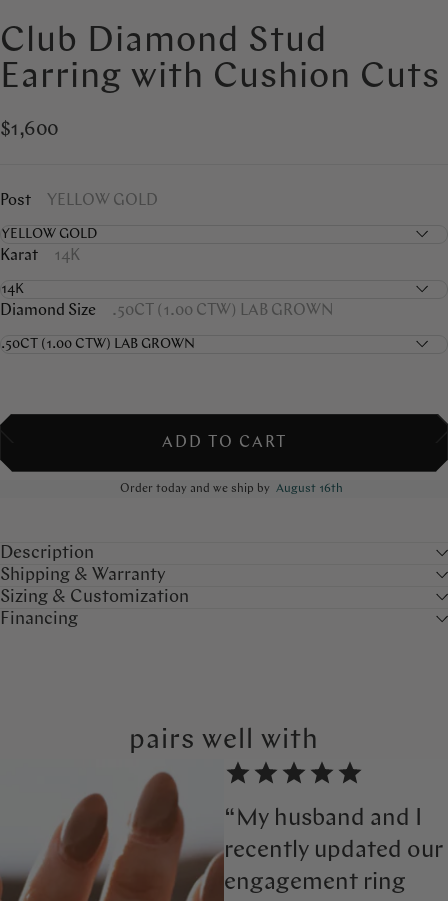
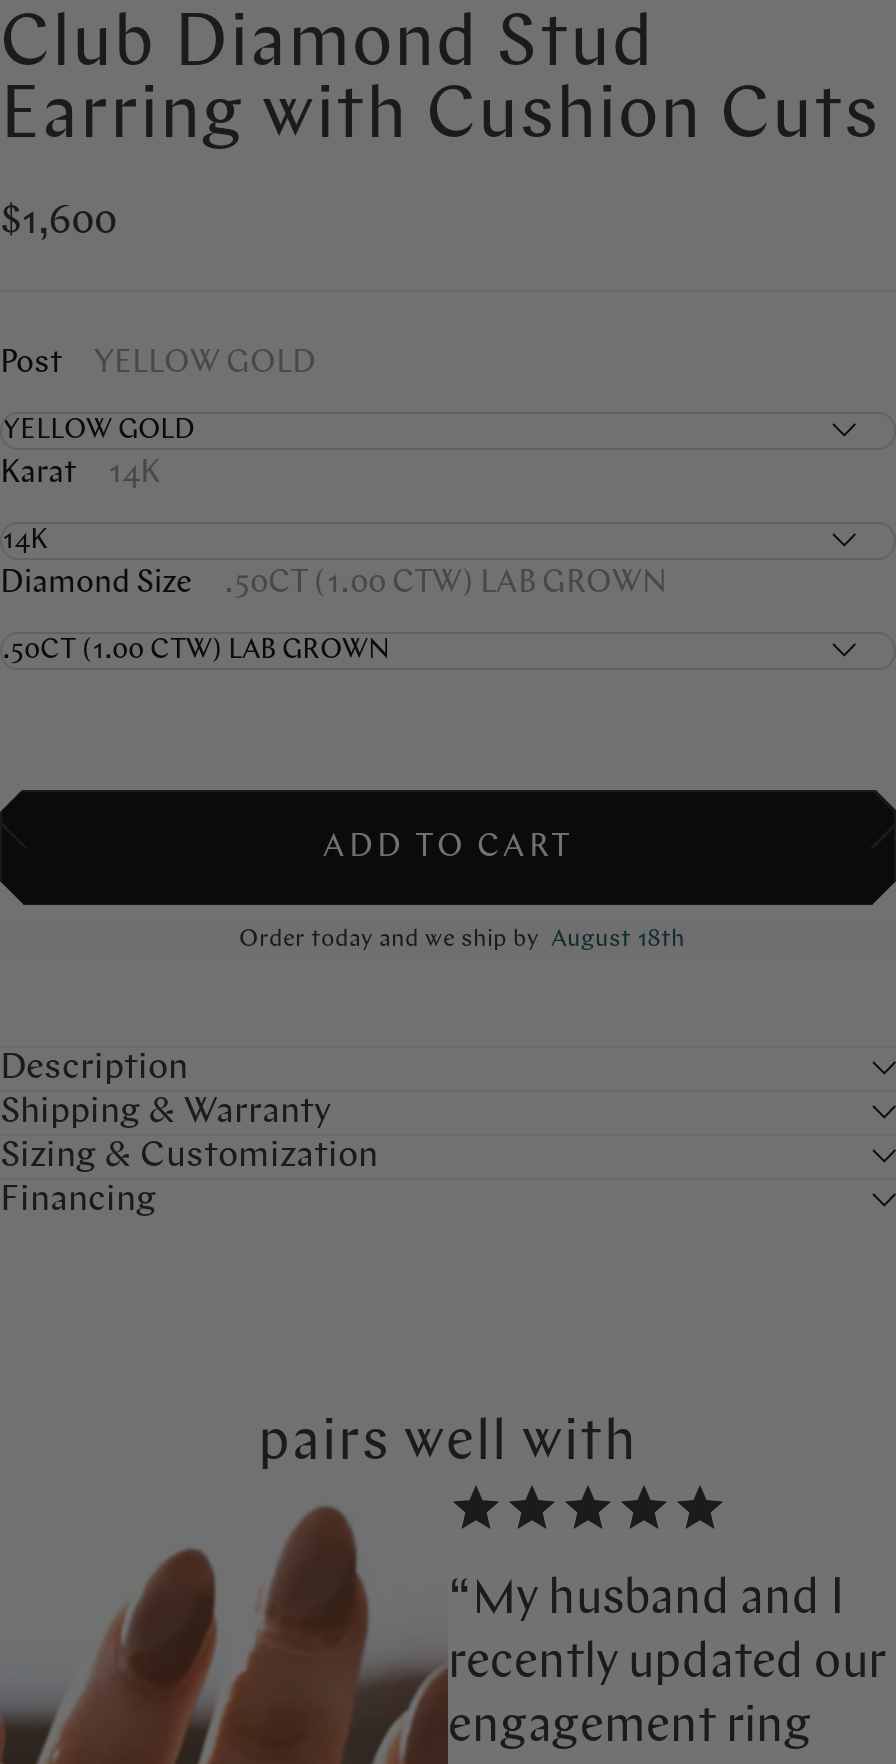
[119,482,342,494] Order today and we ship by August 16th -> [239,927,685,951] Order today and we ship by August 18th

